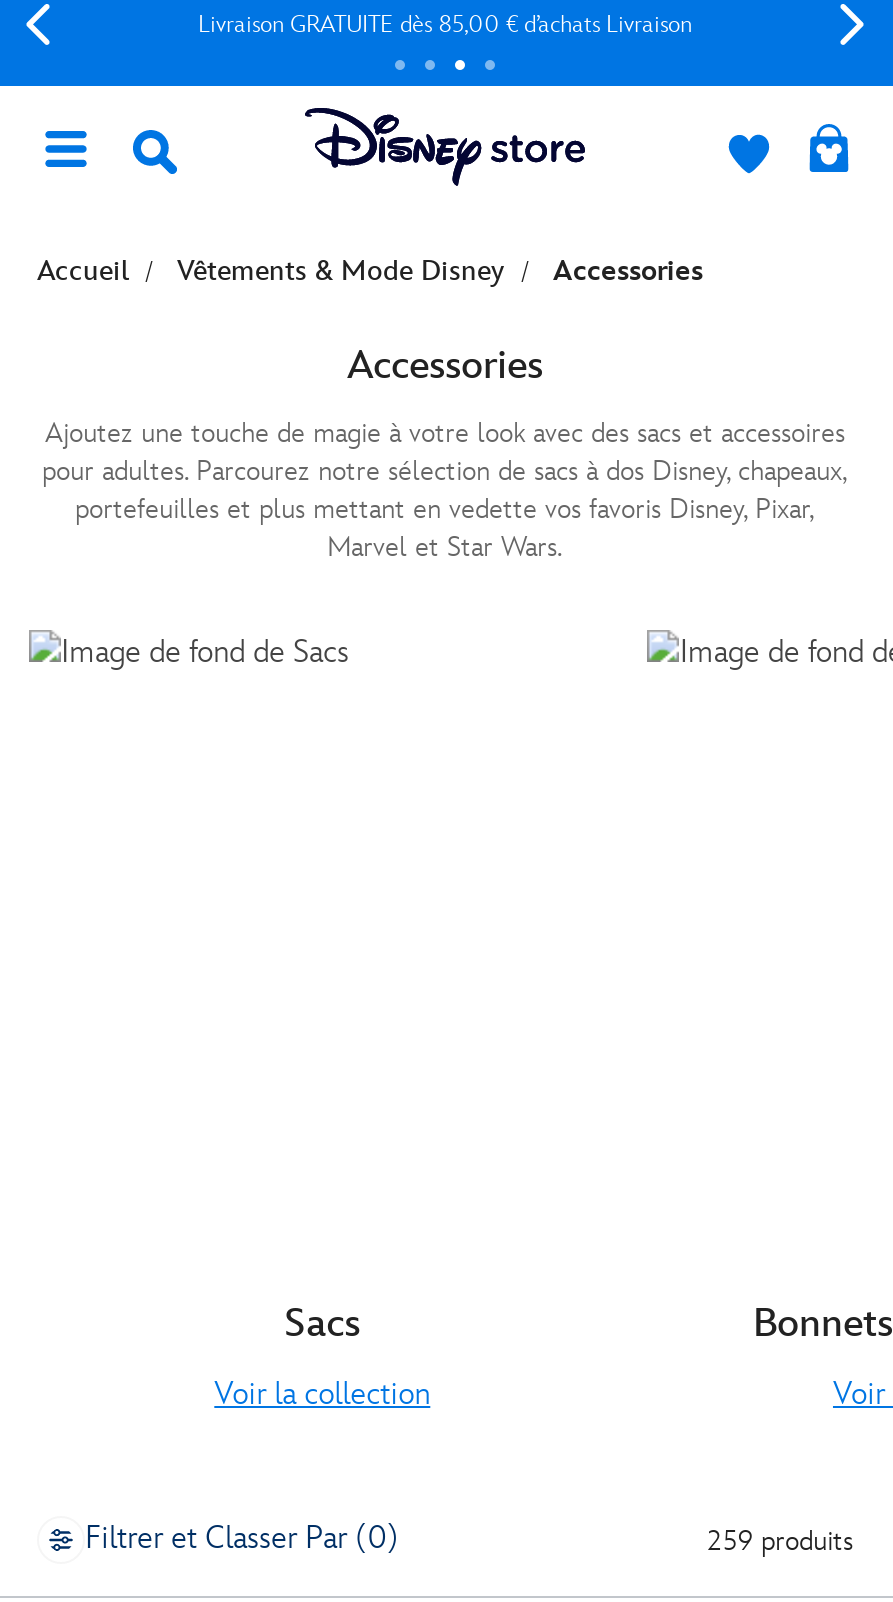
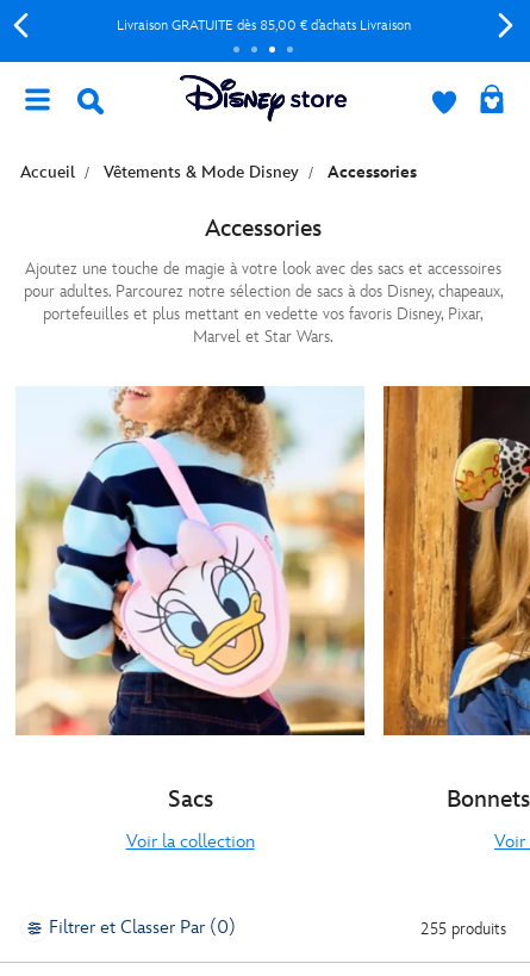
none -> [14,385,366,736] [image]
none -> [382,385,526,736] [image]
[707,1524,853,1558] 259 produits -> [420,919,506,939] 255 produits

